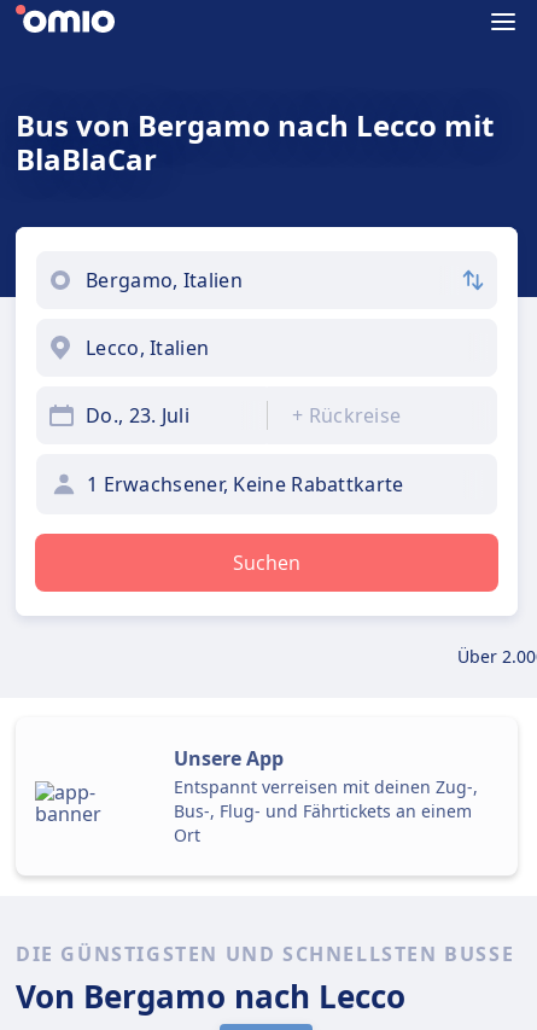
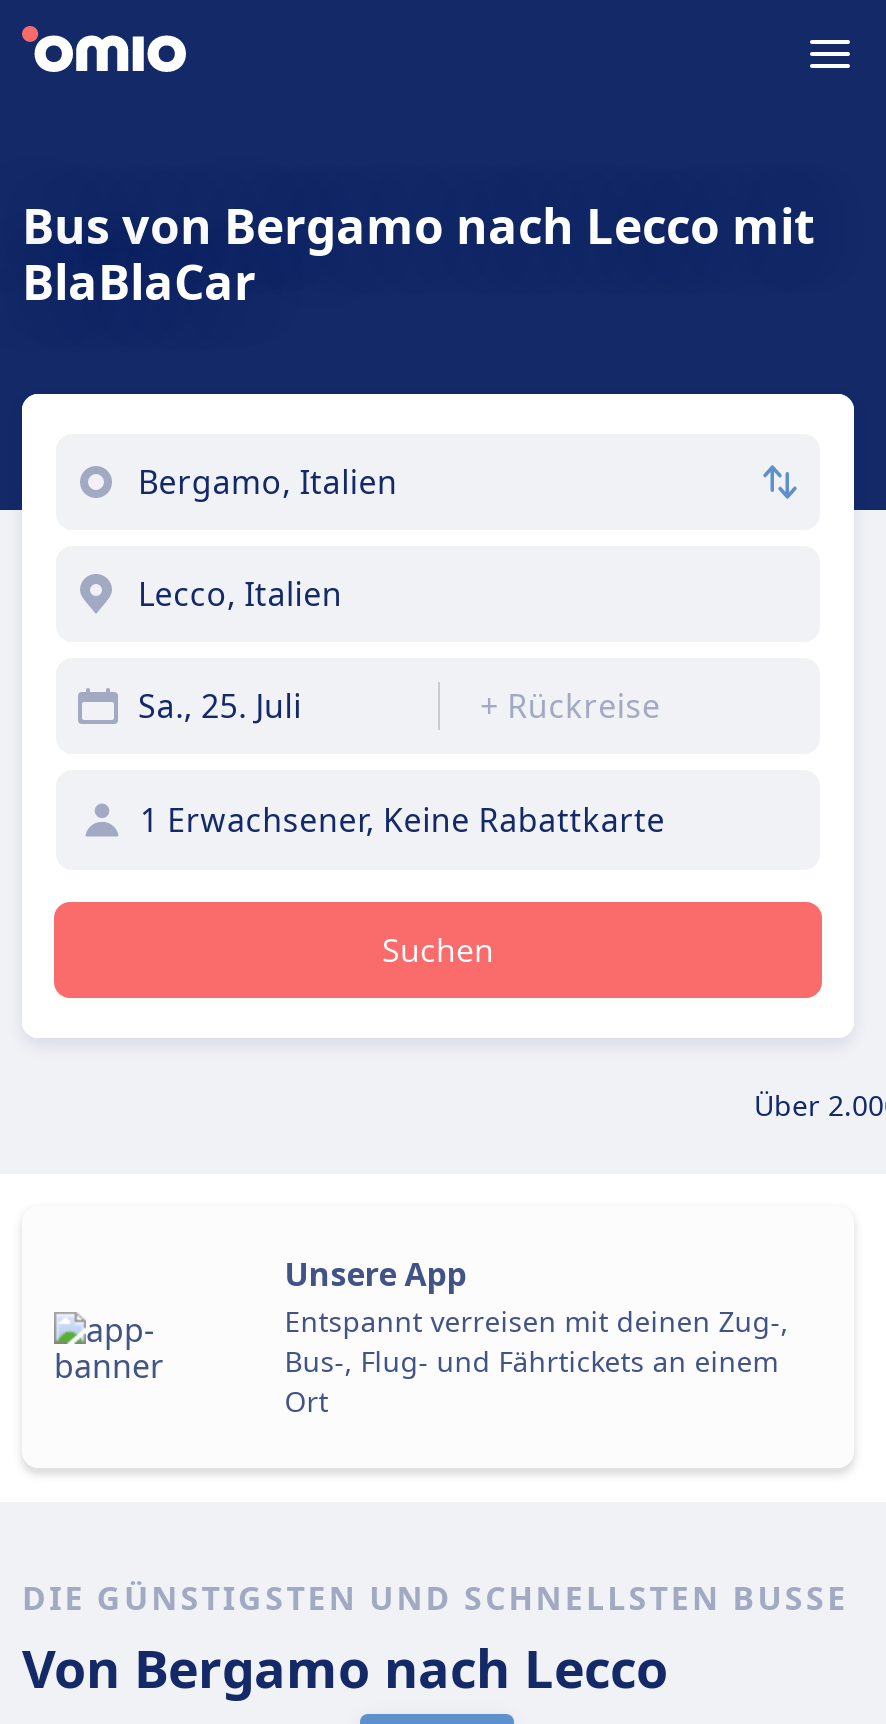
[86,402,189,429] Do., 23. Juli -> [138,684,302,728] Sa., 25. Juli

